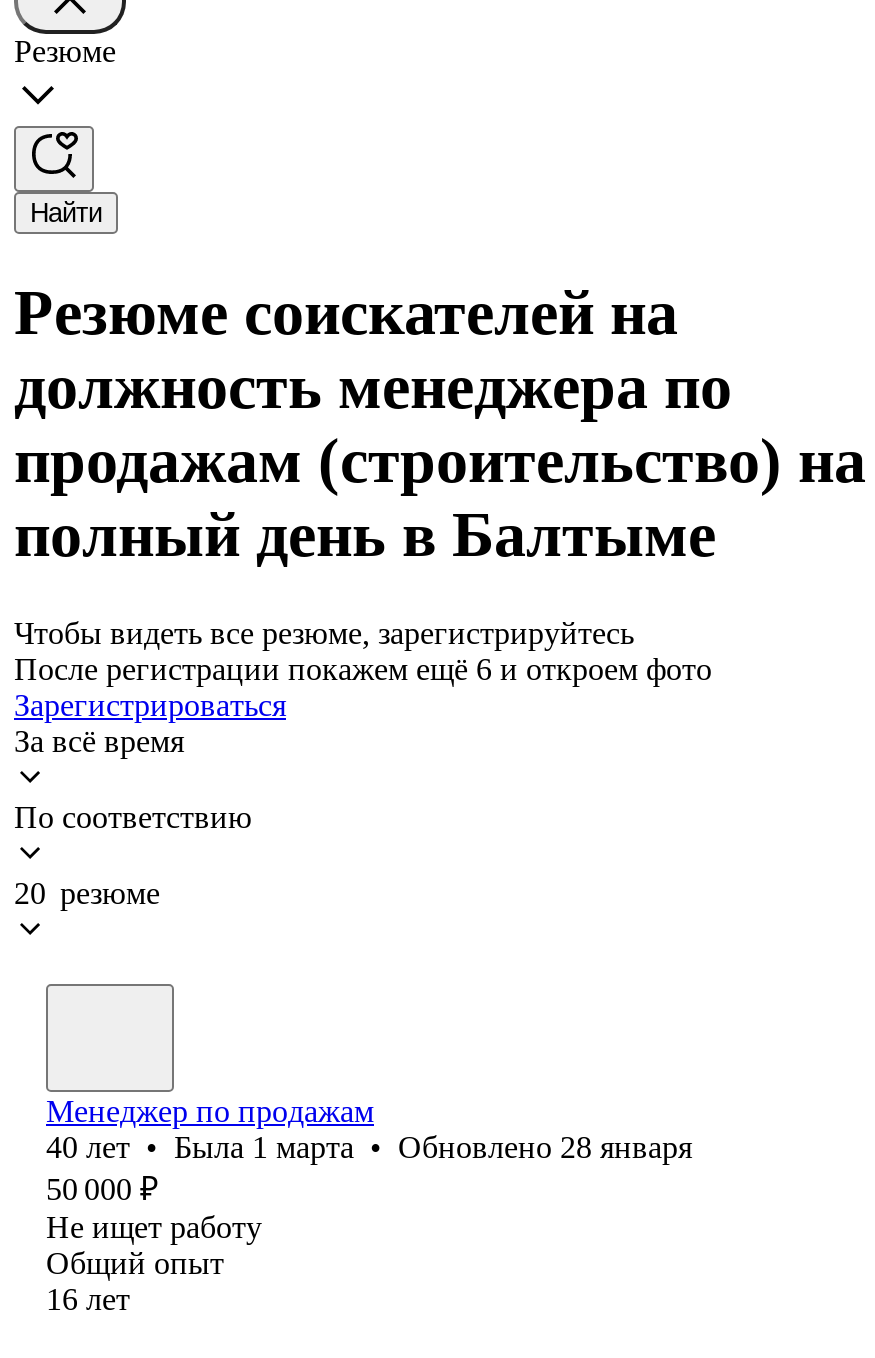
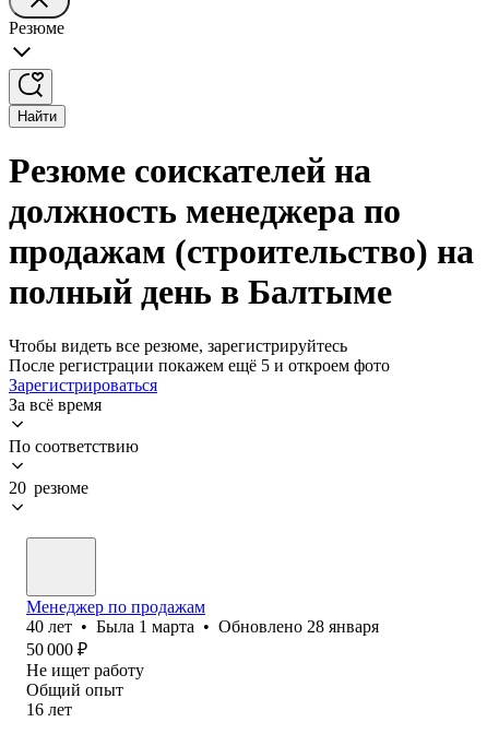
[14,652,712,686] После регистрации покажем ещё 6 и откроем фото -> [9,356,390,375] После регистрации покажем ещё 5 и откроем фото

